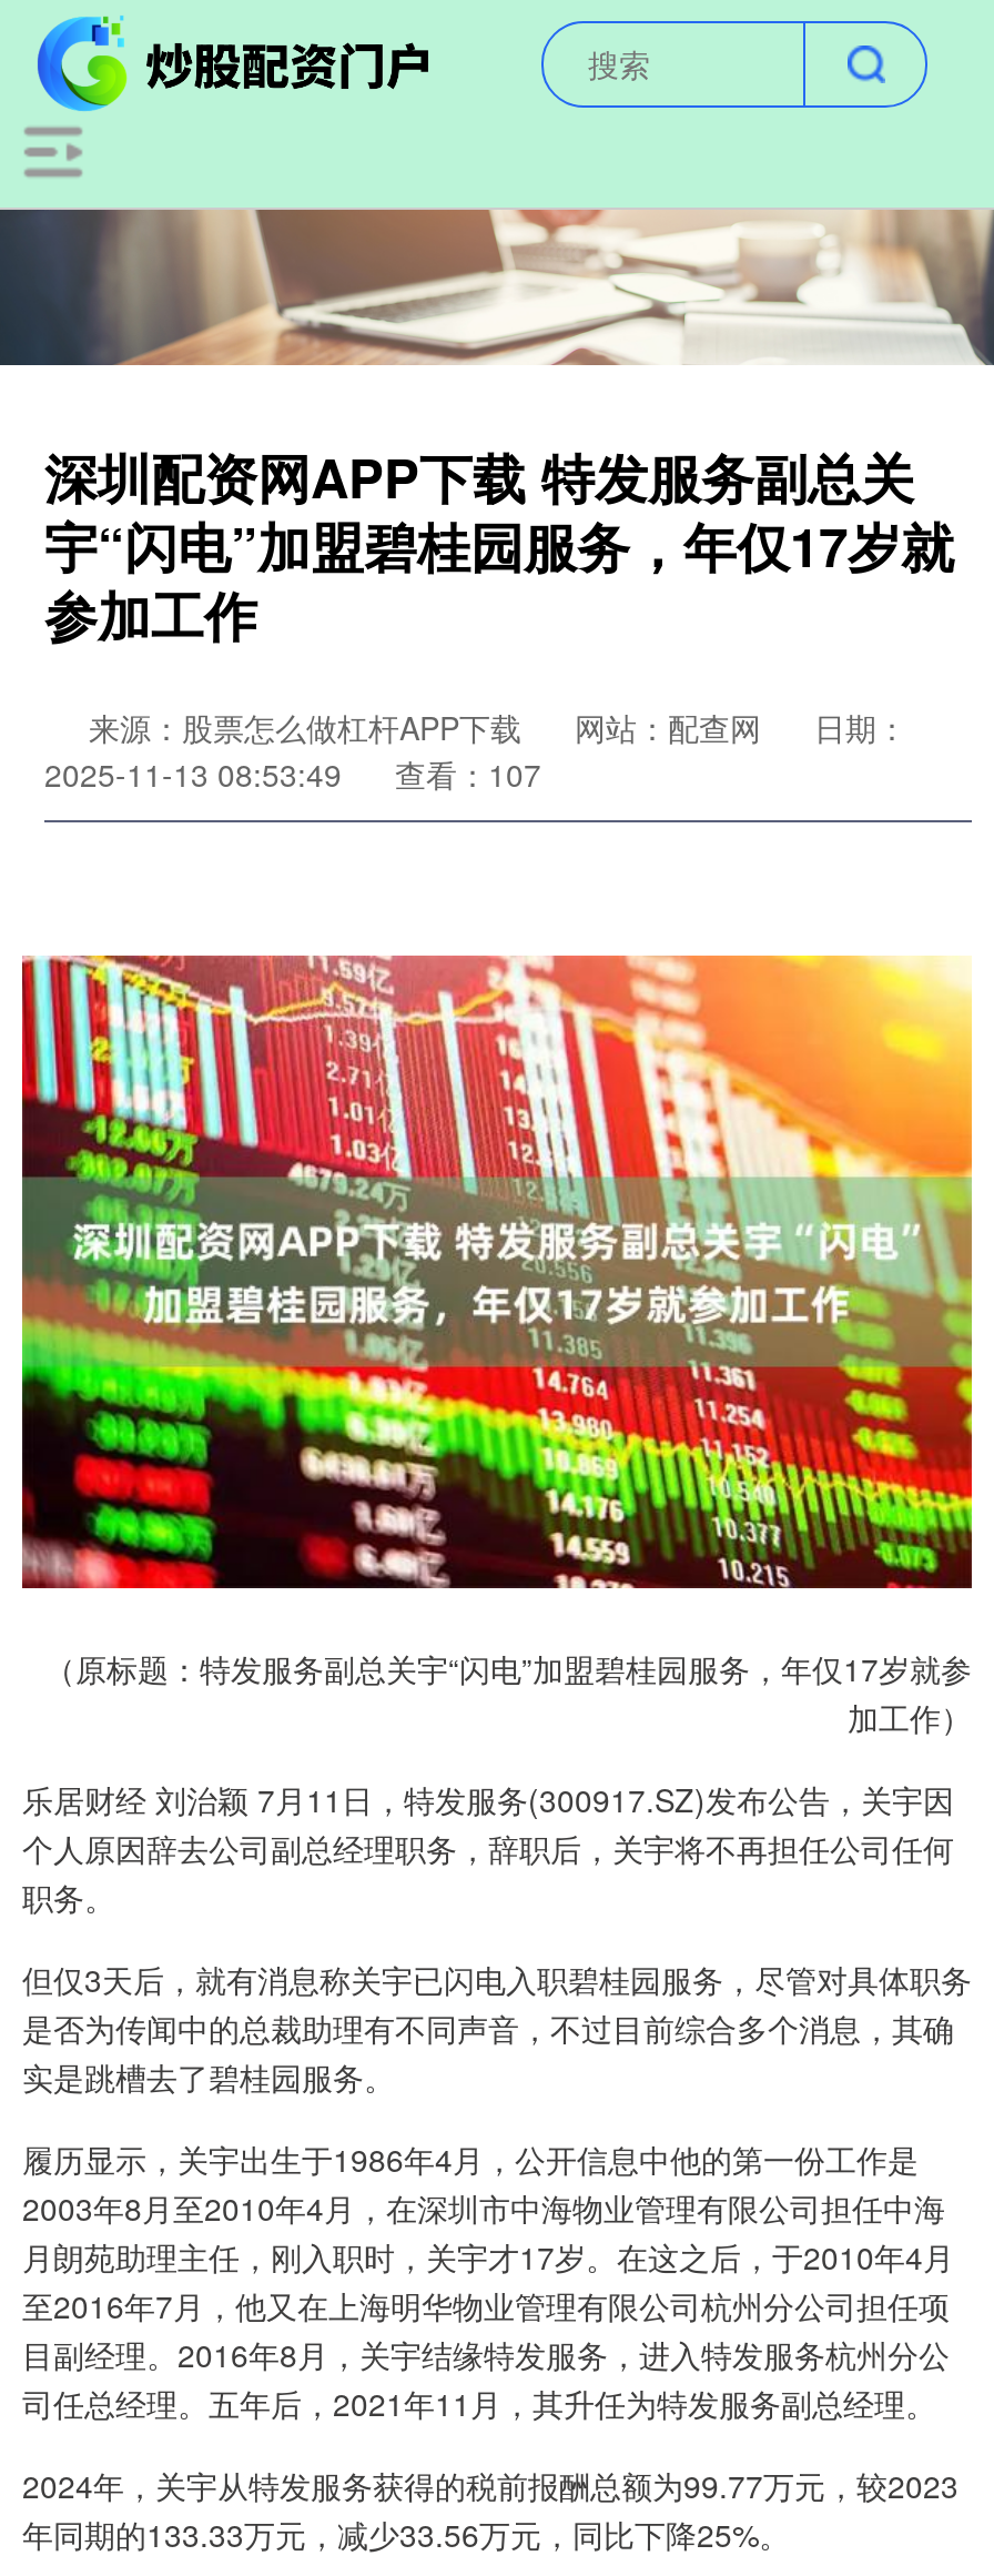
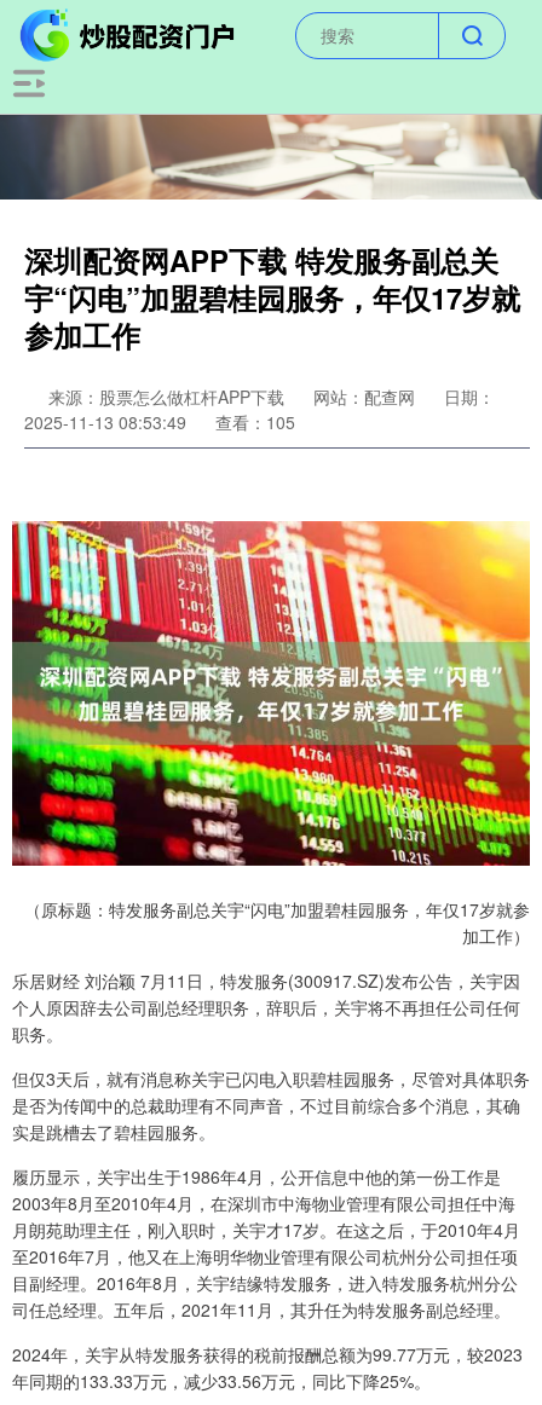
[44,751,541,796] 2025-11-13 08:53:49 查看：107 -> [24,410,295,434] 2025-11-13 08:53:49 查看：105

